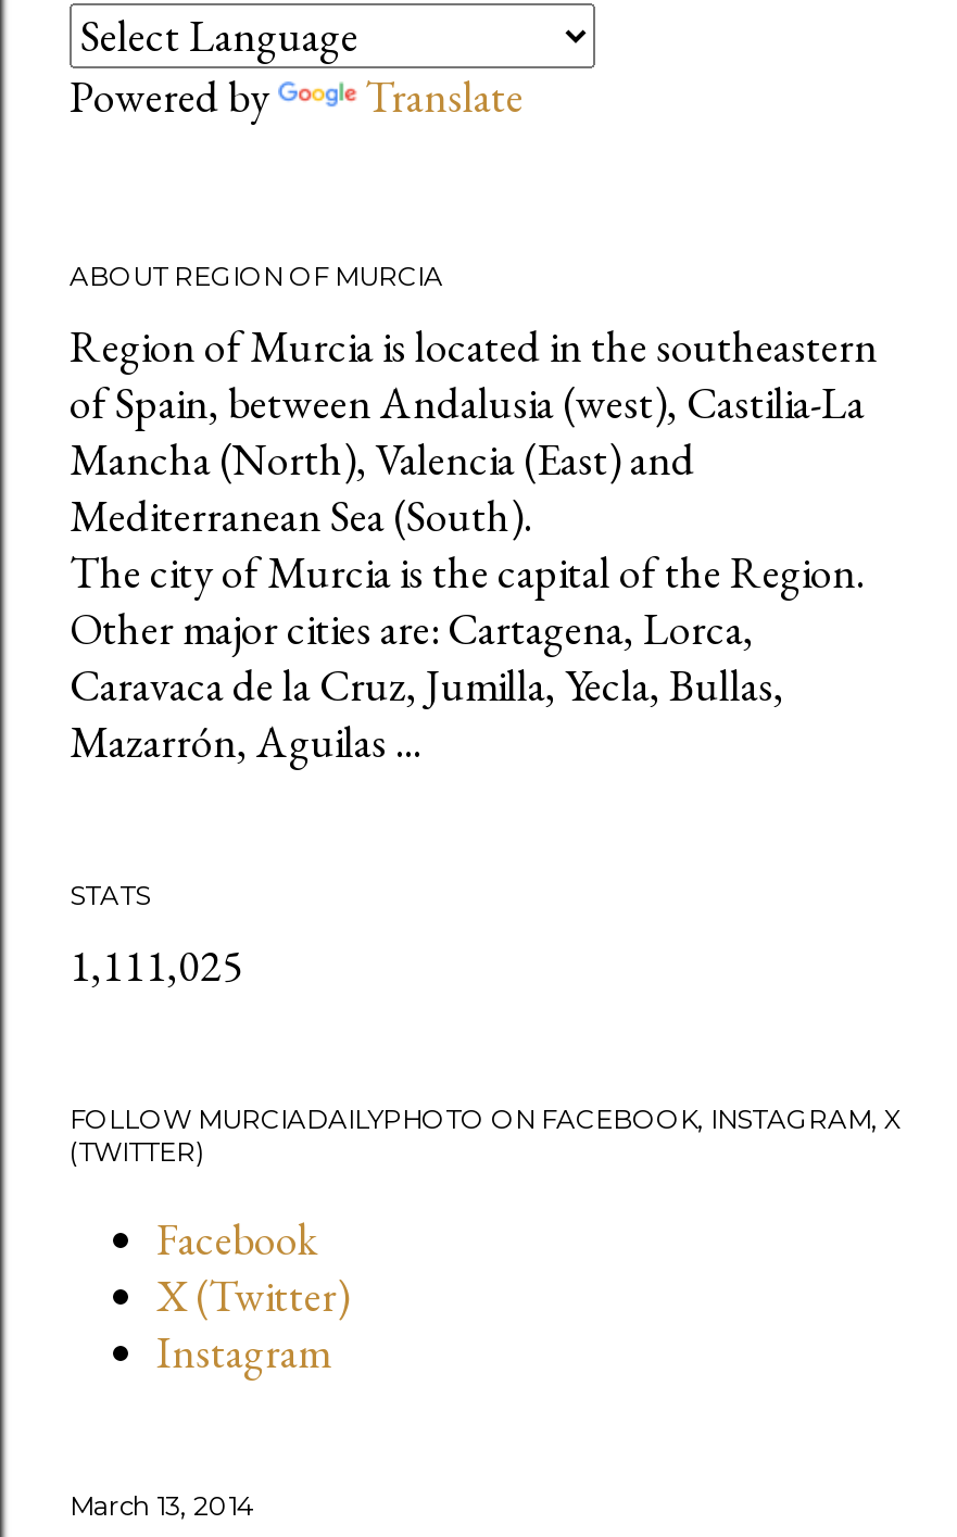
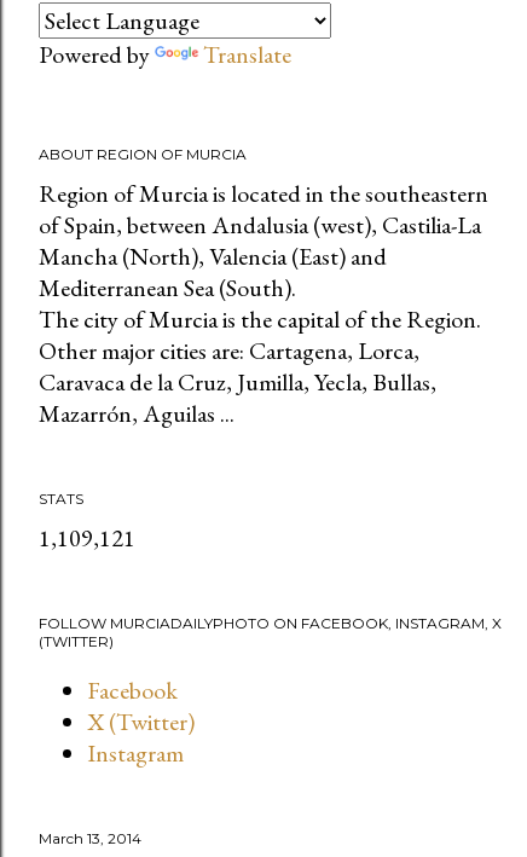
[70,937,243,994] 1,111,025 -> [39,522,135,554] 1,109,121

